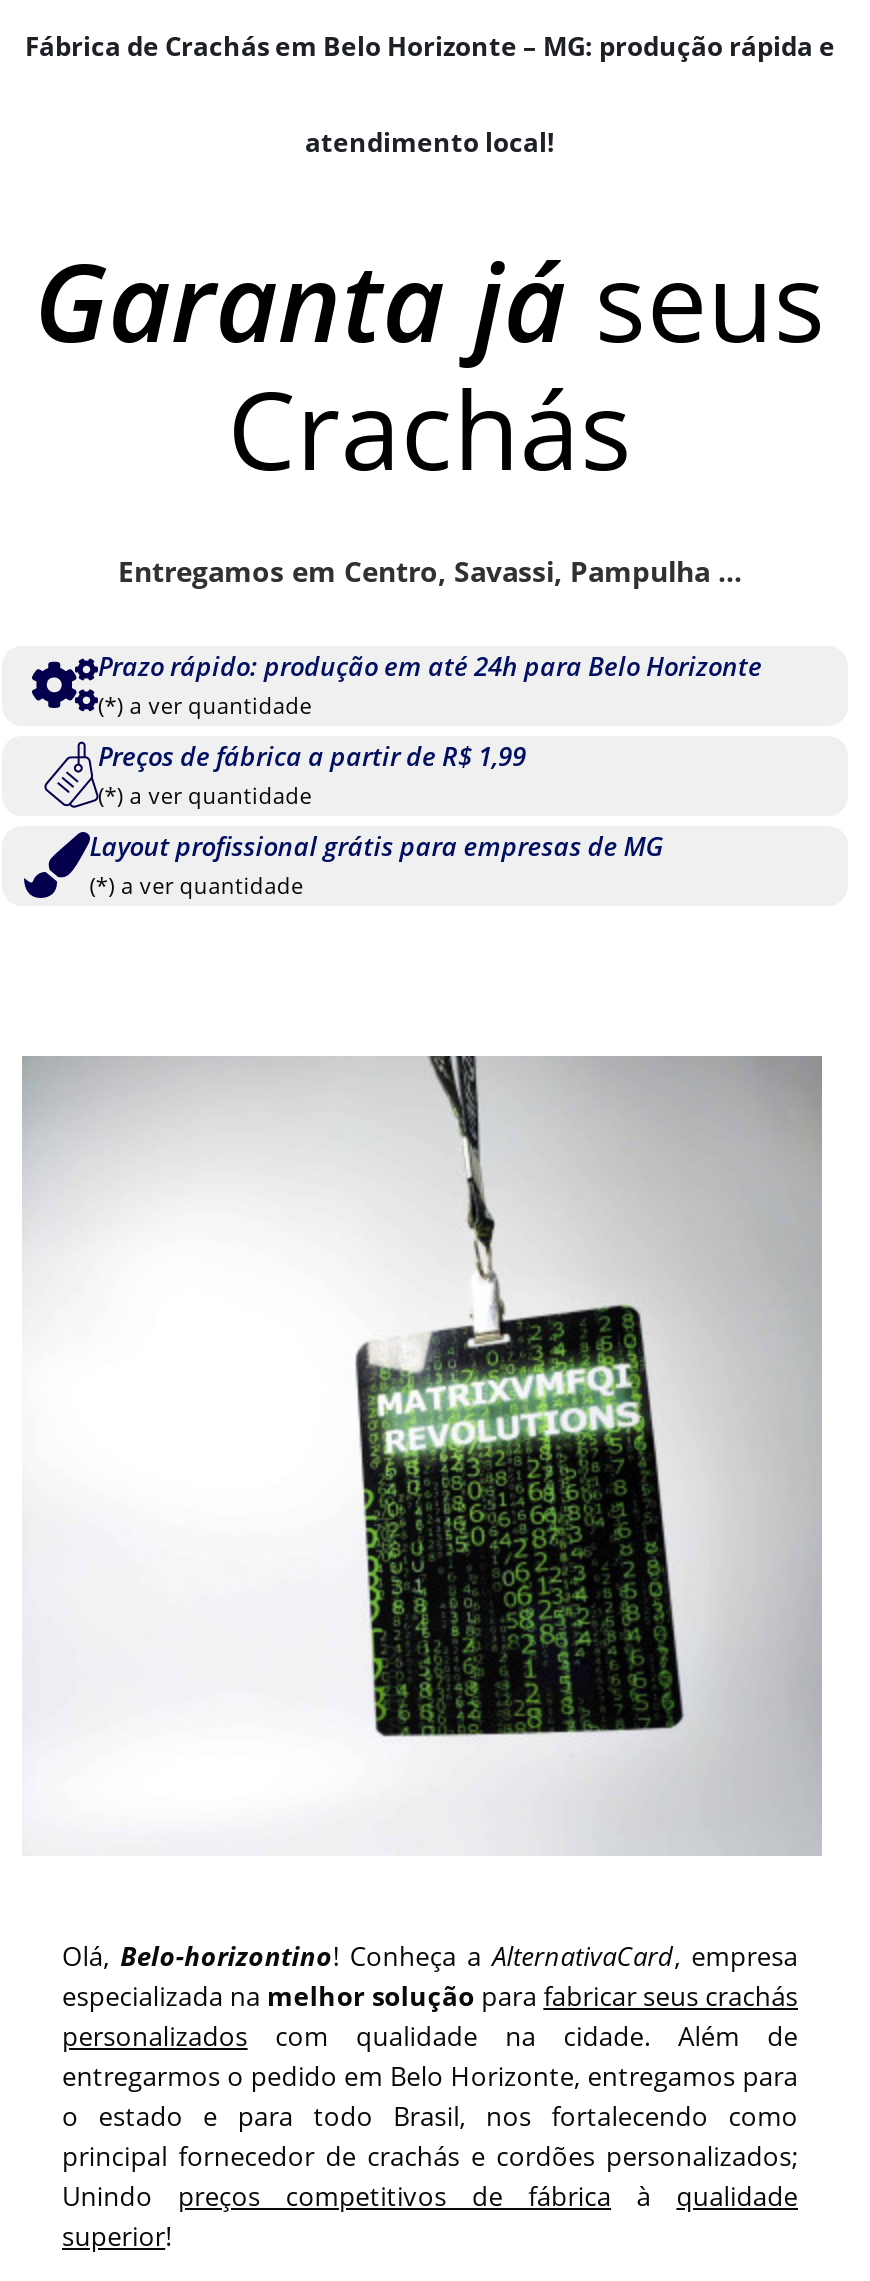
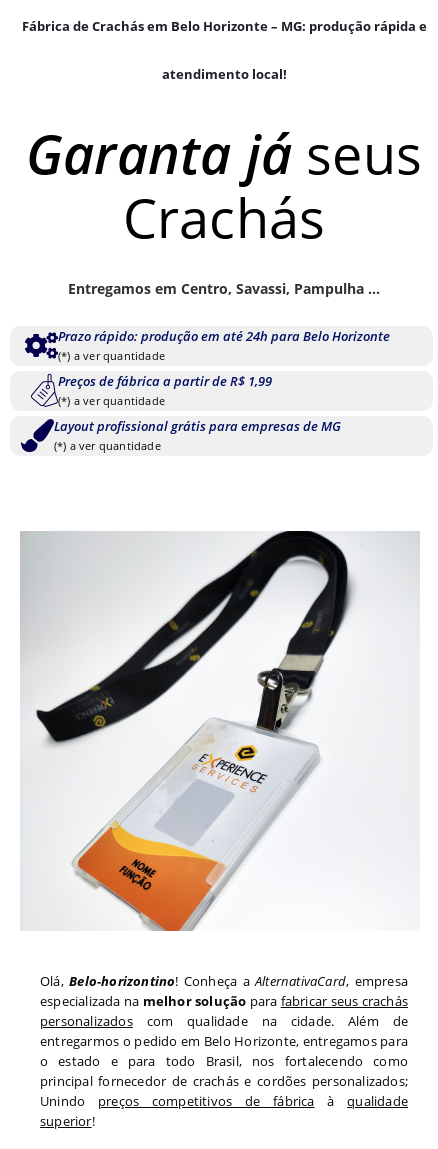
[54,1054,822,1856] [image] -> [35,531,419,932] [image]

